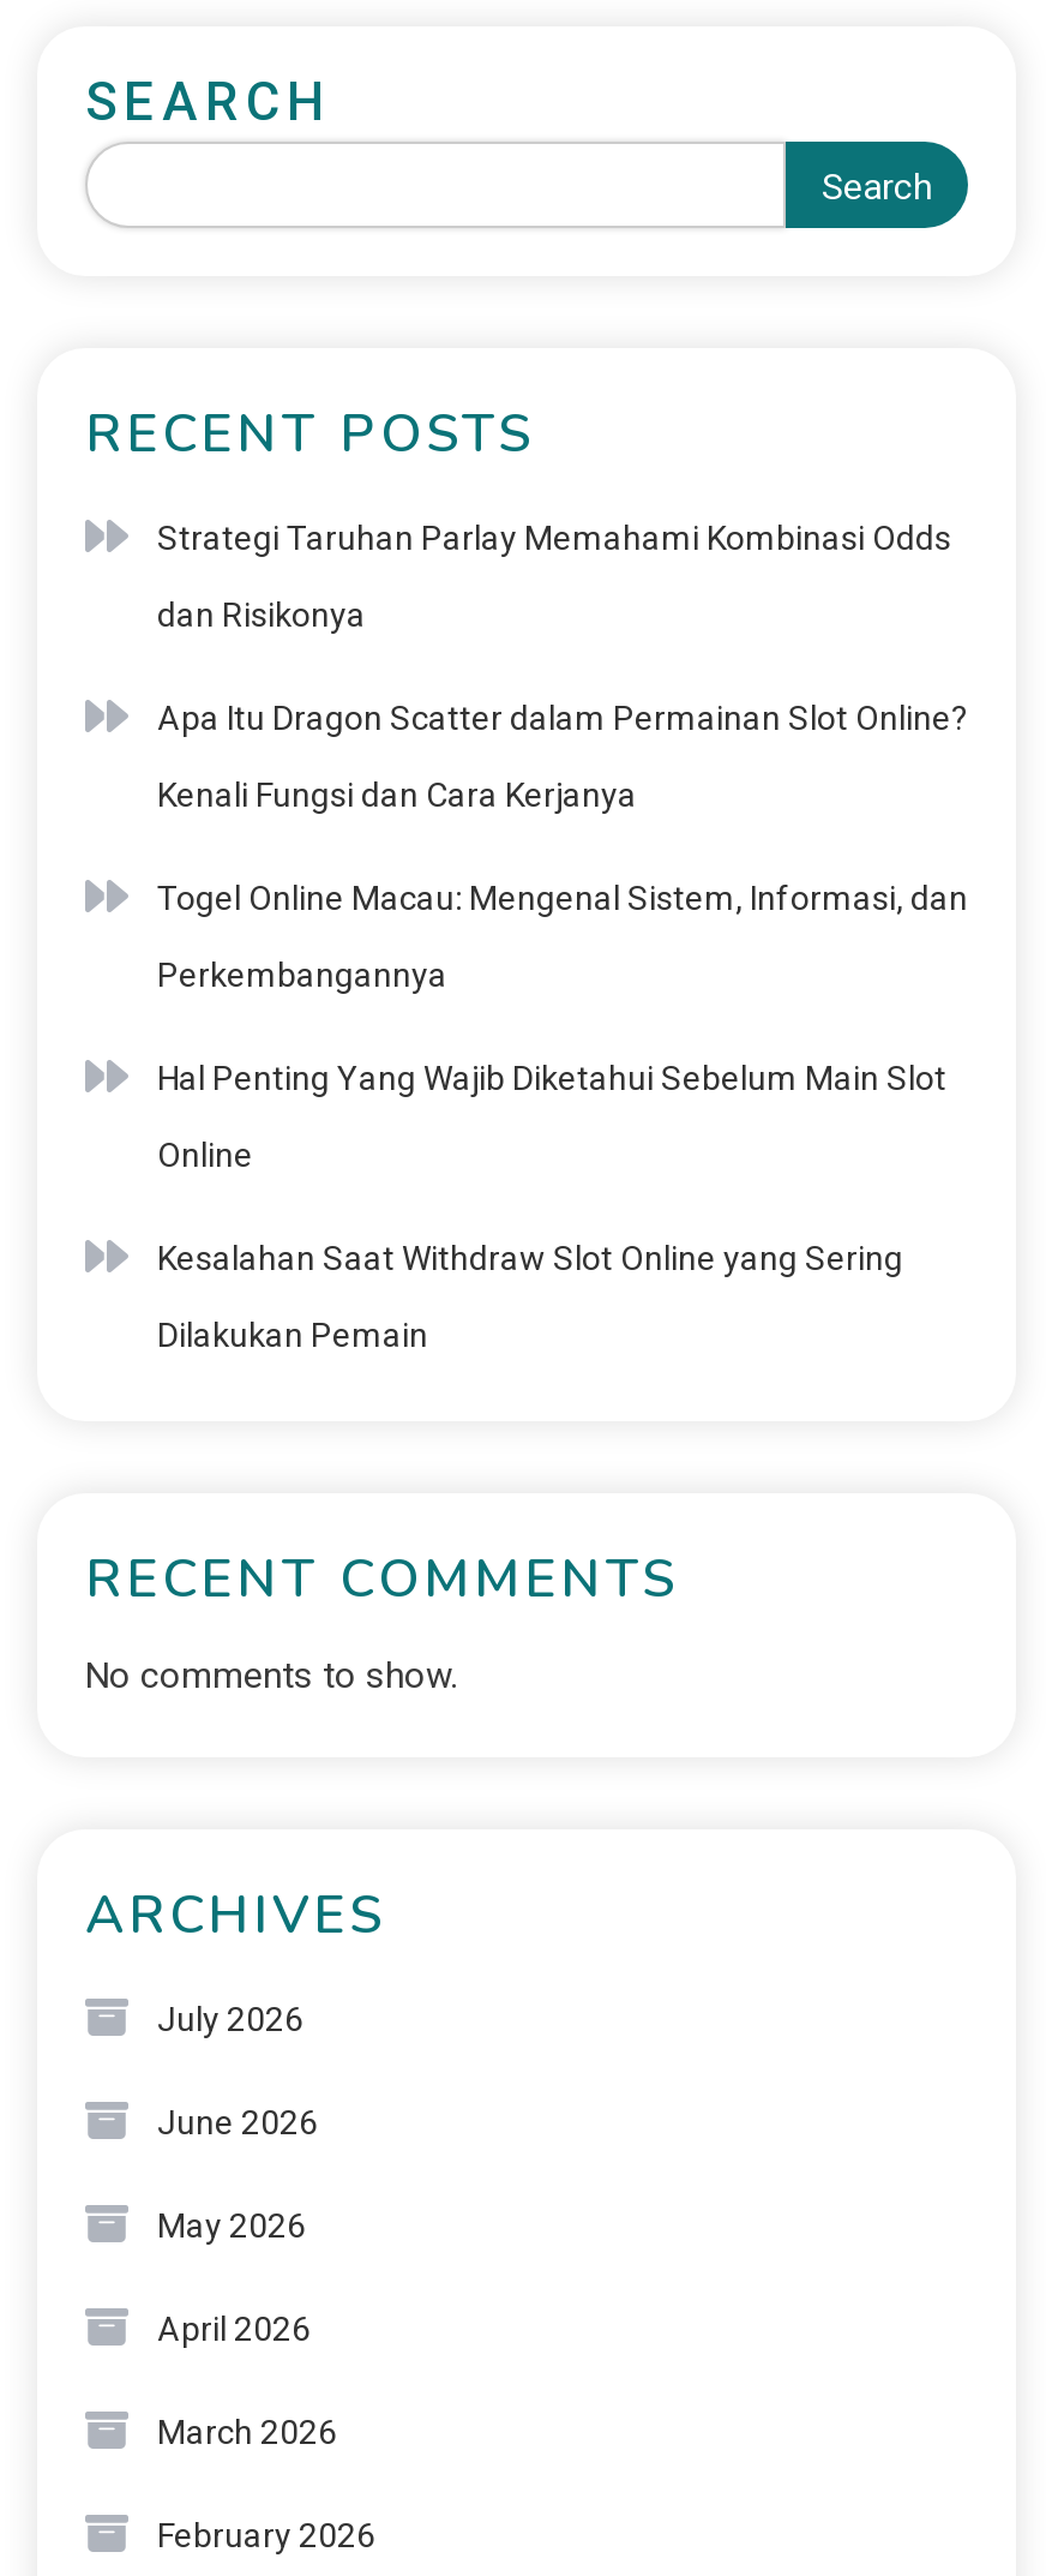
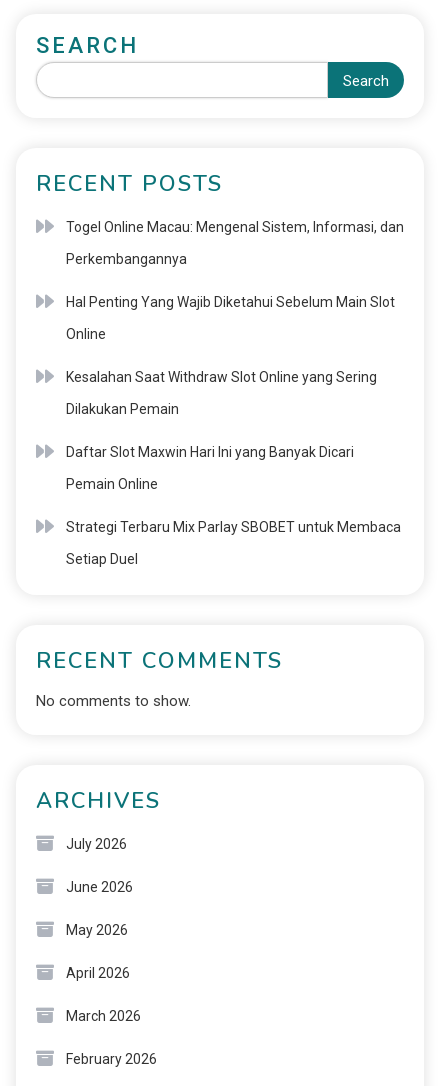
[157,518,968,814] Strategi Taruhan Parlay Memahami Kombinasi Odds | dan Risikonya | Apa Itu Dragon Scatter dalam Permainan Slot Online? | Kenali Fungsi dan Cara Kerjanya -> none
moved [157,878,968,1354] -> [66,219,404,417]: Togel Online Macau: Mengenal Sistem, Informasi, dan | Perkembangannya | Hal Penting Yang Wajib Diketahui Sebelum Main Slot | Online | Kesalahan Saat Withdraw Slot Online yang Sering | Dilakukan Pemain
none -> [66,444,401,567] Daftar Slot Maxwin Hari Ini yang Banyak Dicari | Pemain Online | Strategi Terbaru Mix Parlay SBOBET untuk Membaca | Setiap Duel

